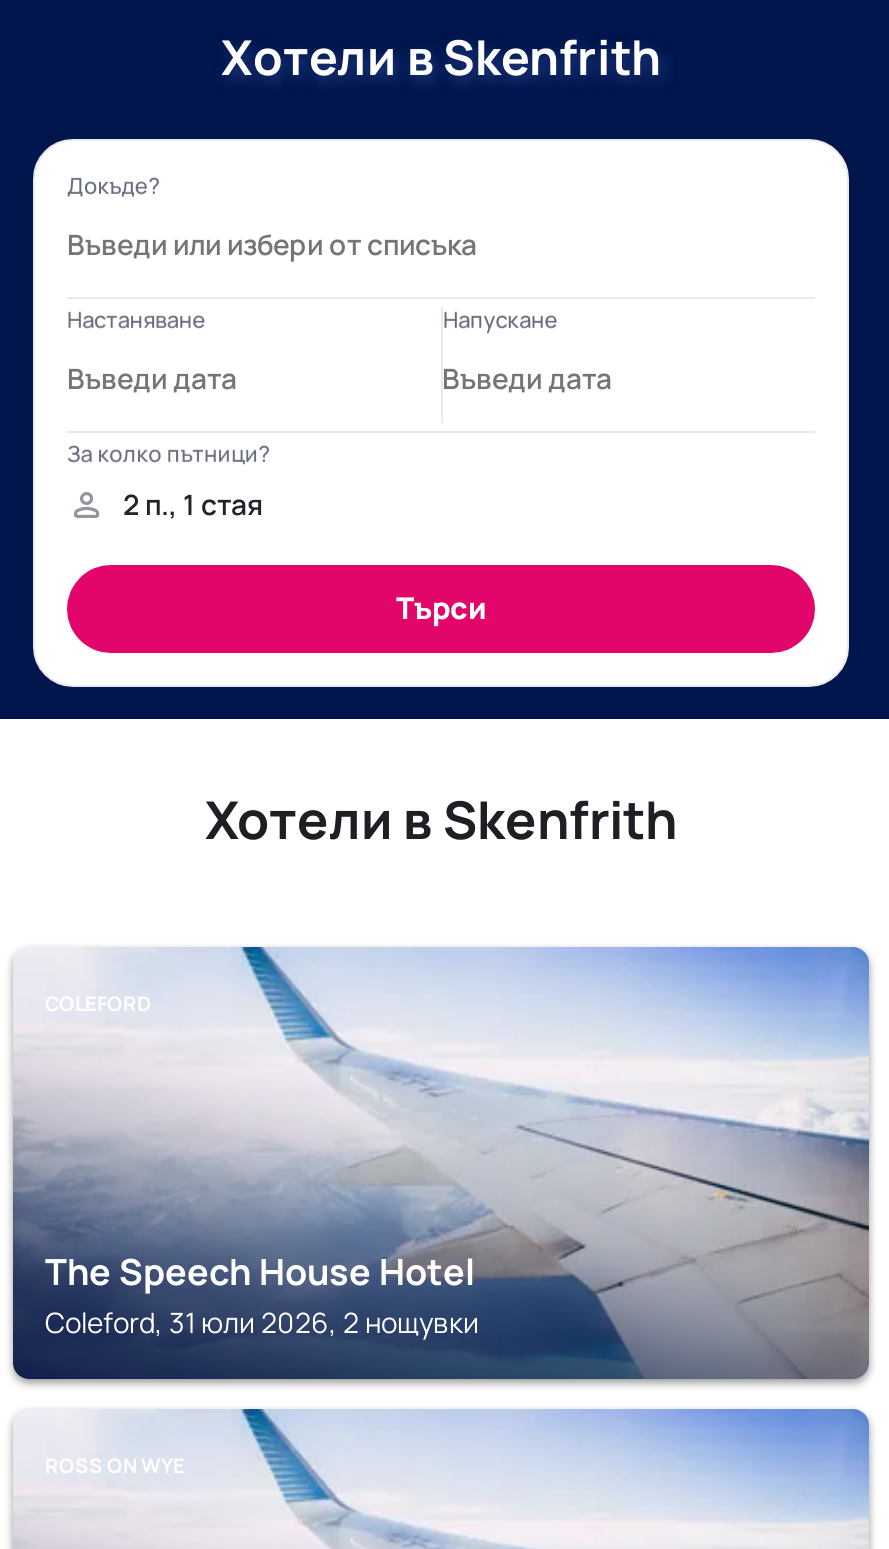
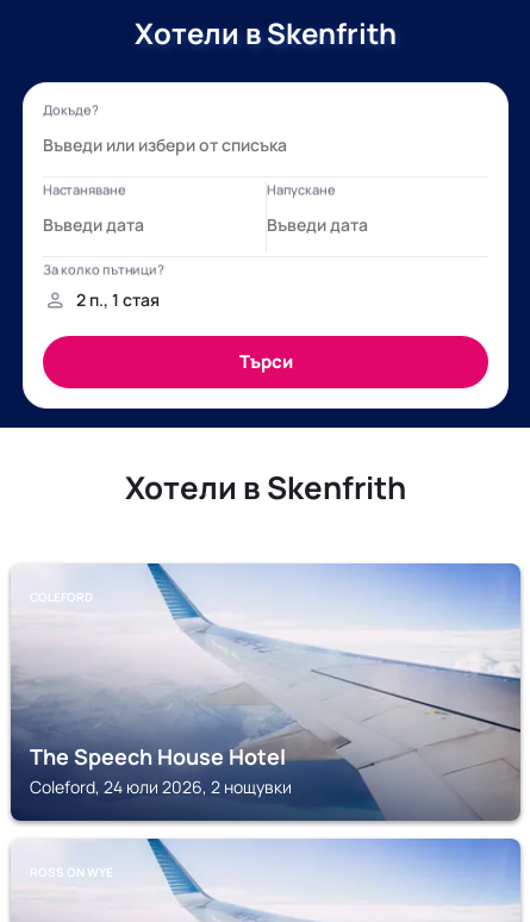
[45,1303,479,1341] Coleford, 31 юли 2026, 2 нощувки -> [30,775,292,798] Coleford, 24 юли 2026, 2 нощувки

